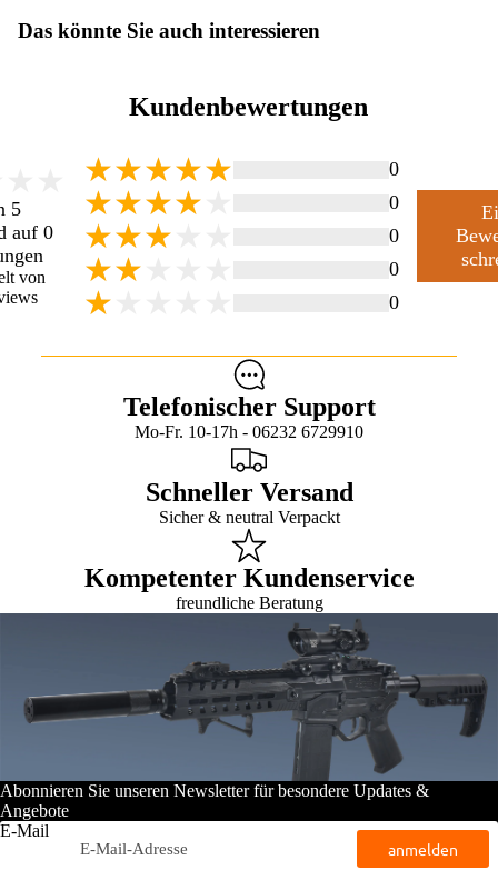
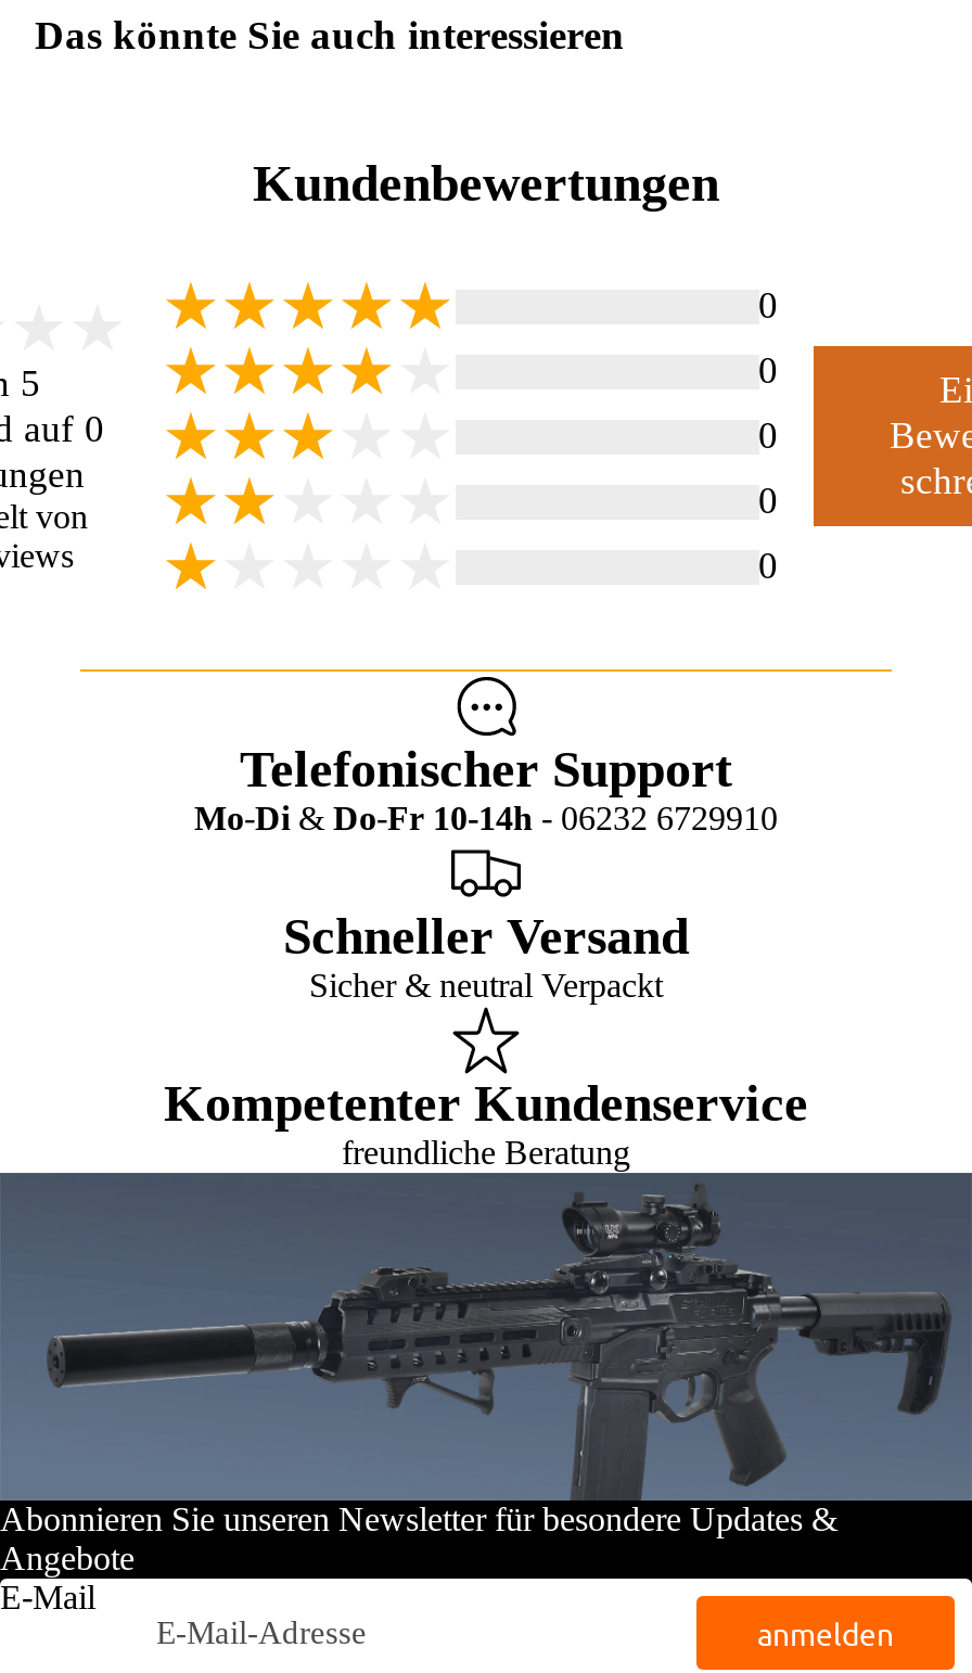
[135,422,363,441] Mo-Fr. 10-17h - 06232 6729910 -> [194,799,778,836] Mo-Di & Do-Fr 10-14h - 06232 6729910

